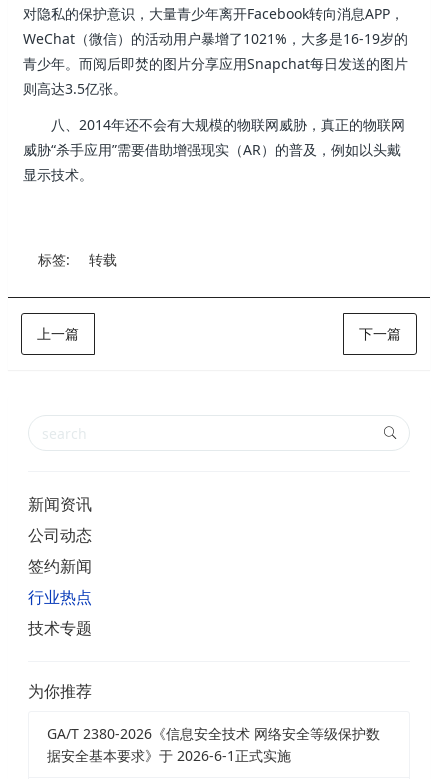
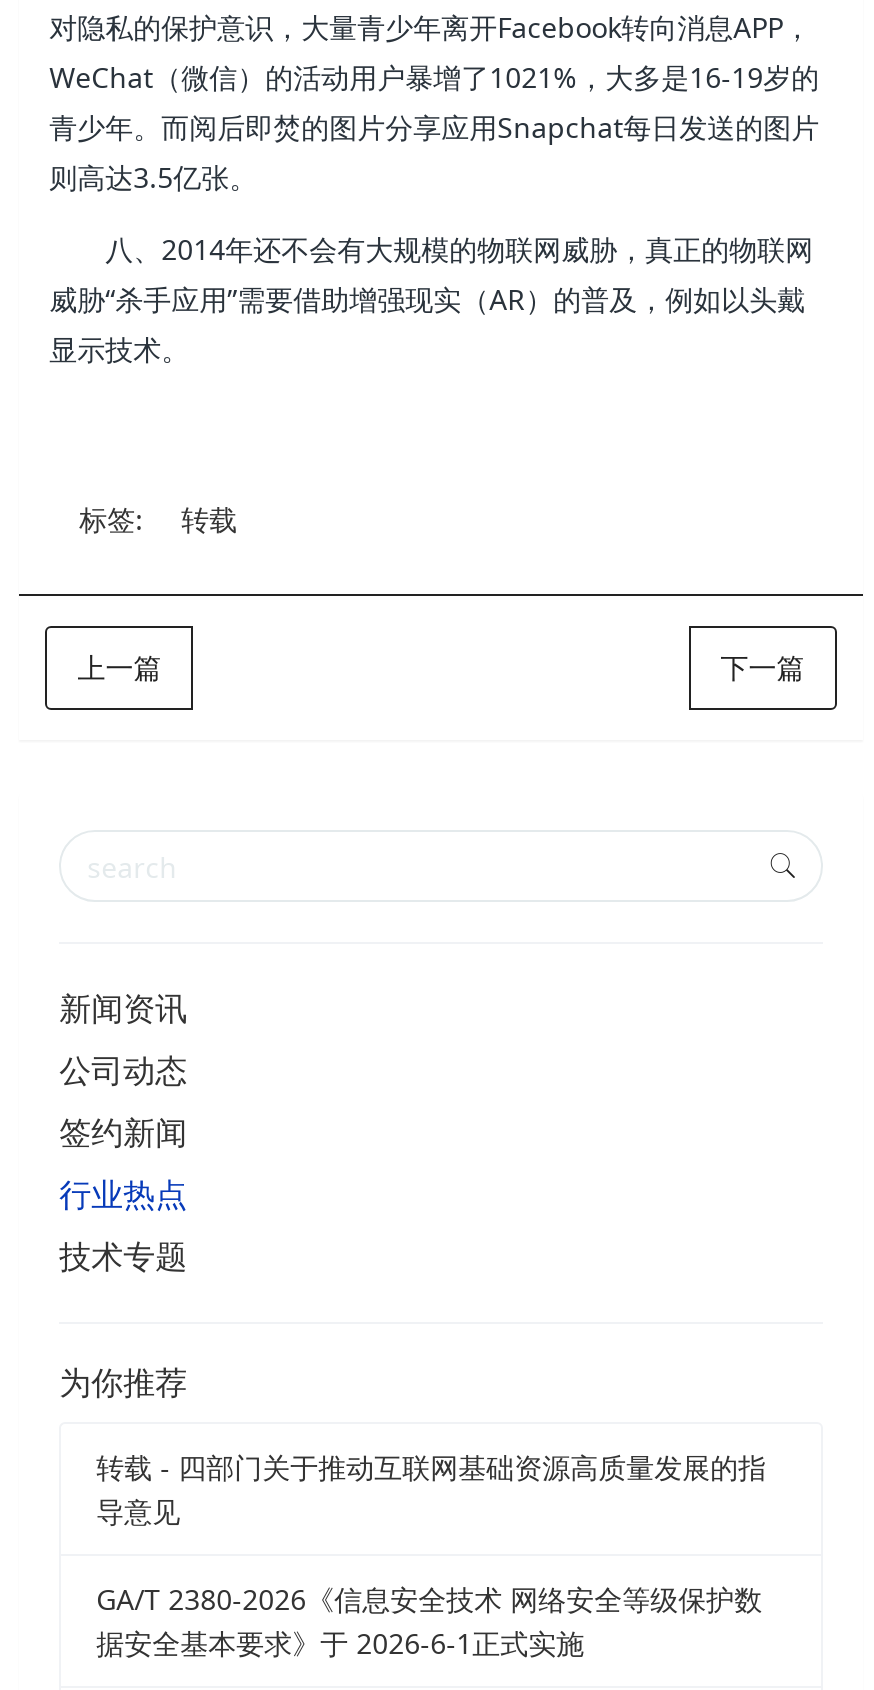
none -> [96,1448,766,1530] 转载 - 四部门关于推动互联网基础资源高质量发展的指 | 导意见

